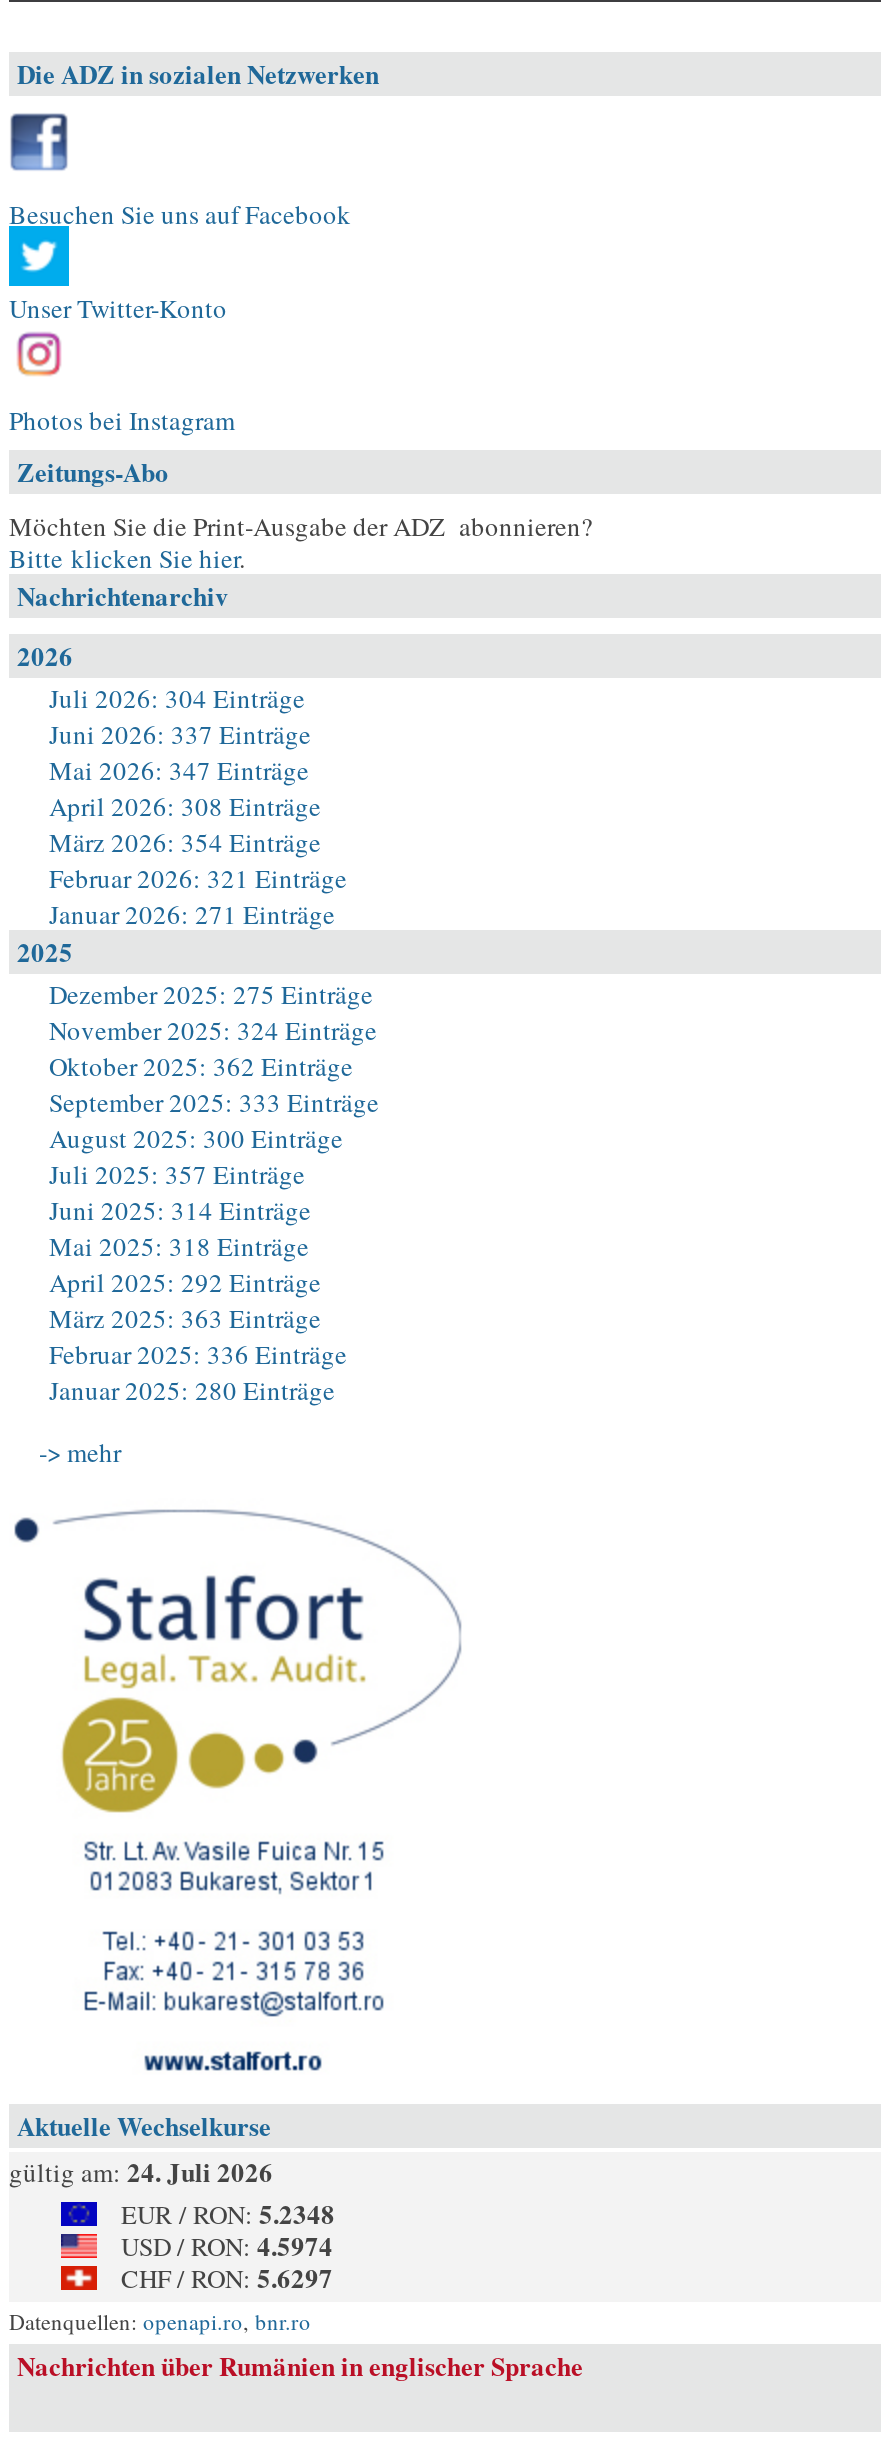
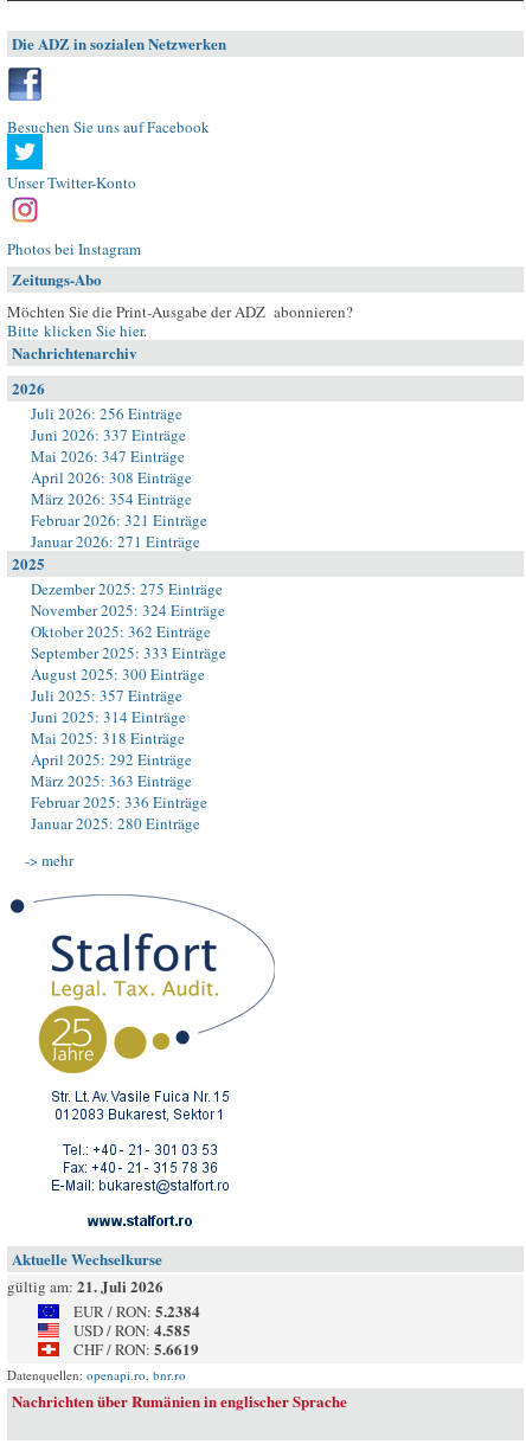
[49,680,305,716] Juli 2026: 304 Einträge -> [31,403,182,424] Juli 2026: 256 Einträge
[9,2152,273,2190] gültig am: 24. Juli 2026 -> [7,1275,163,1297] gültig am: 21. Juli 2026
[121,2194,335,2232] EUR / RON: 5.2348 -> [73,1299,200,1322] EUR / RON: 5.2384
[121,2226,333,2264] USD / RON: 4.5974 -> [73,1318,191,1341] USD / RON: 4.585
[121,2258,333,2296] CHF / RON: 5.6297 -> [73,1337,199,1360] CHF / RON: 5.6619

